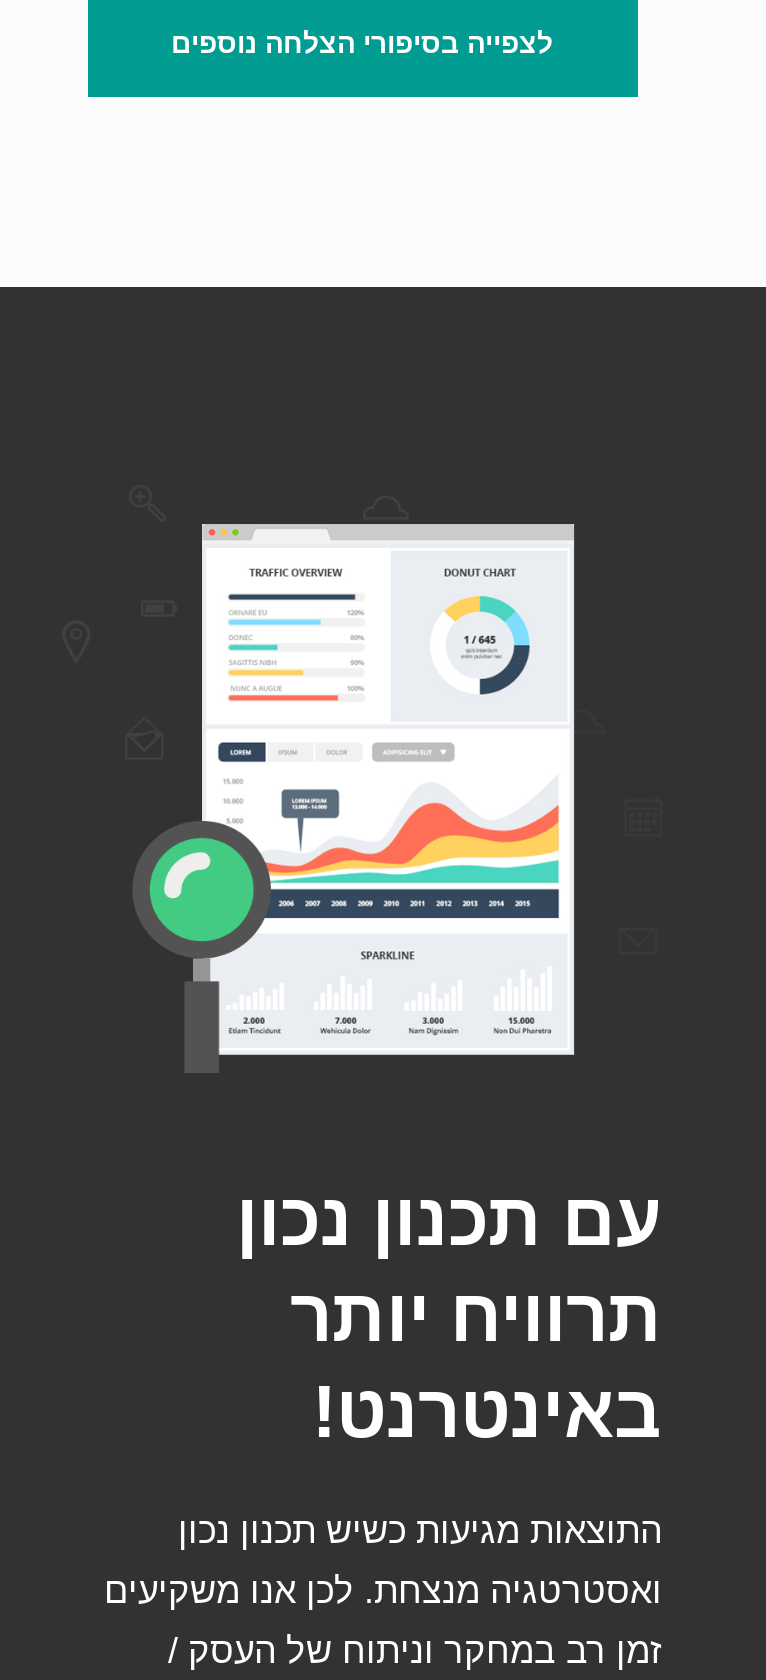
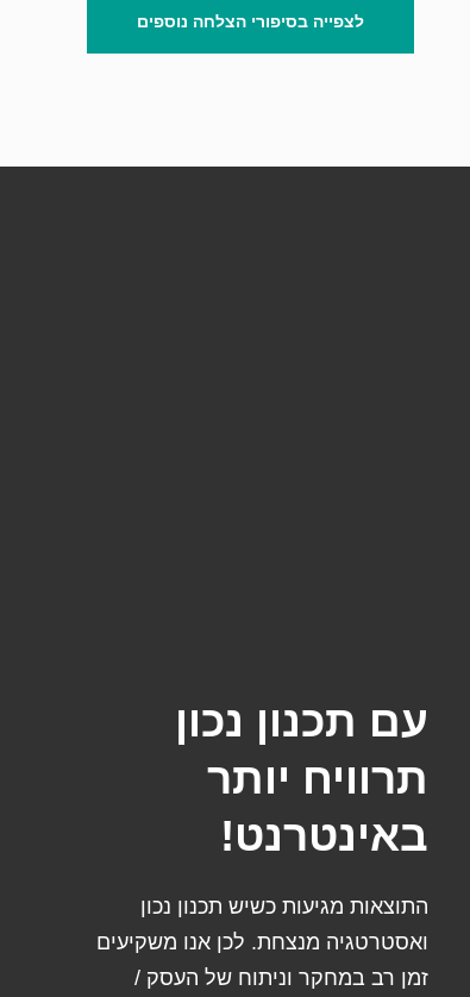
[136,523,576,1071] [image] -> none

